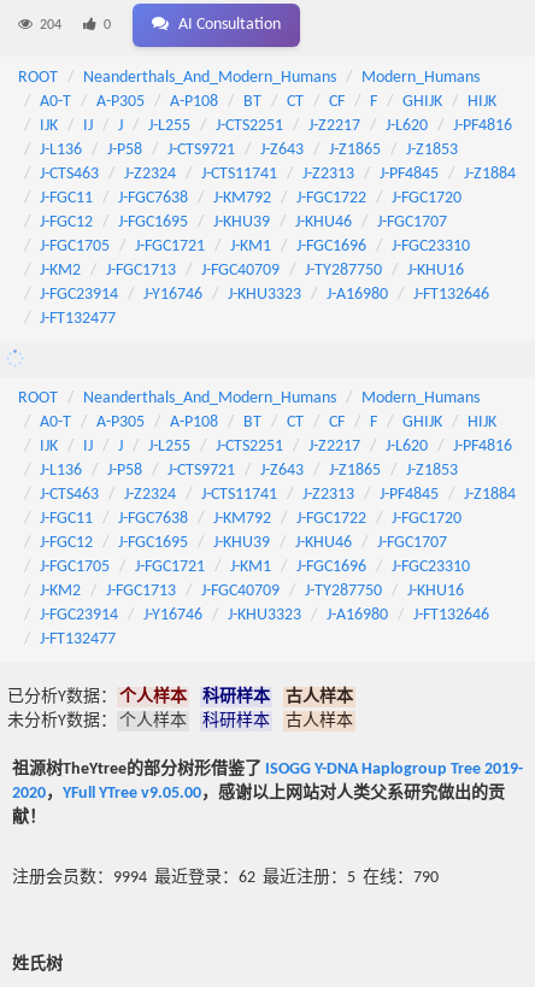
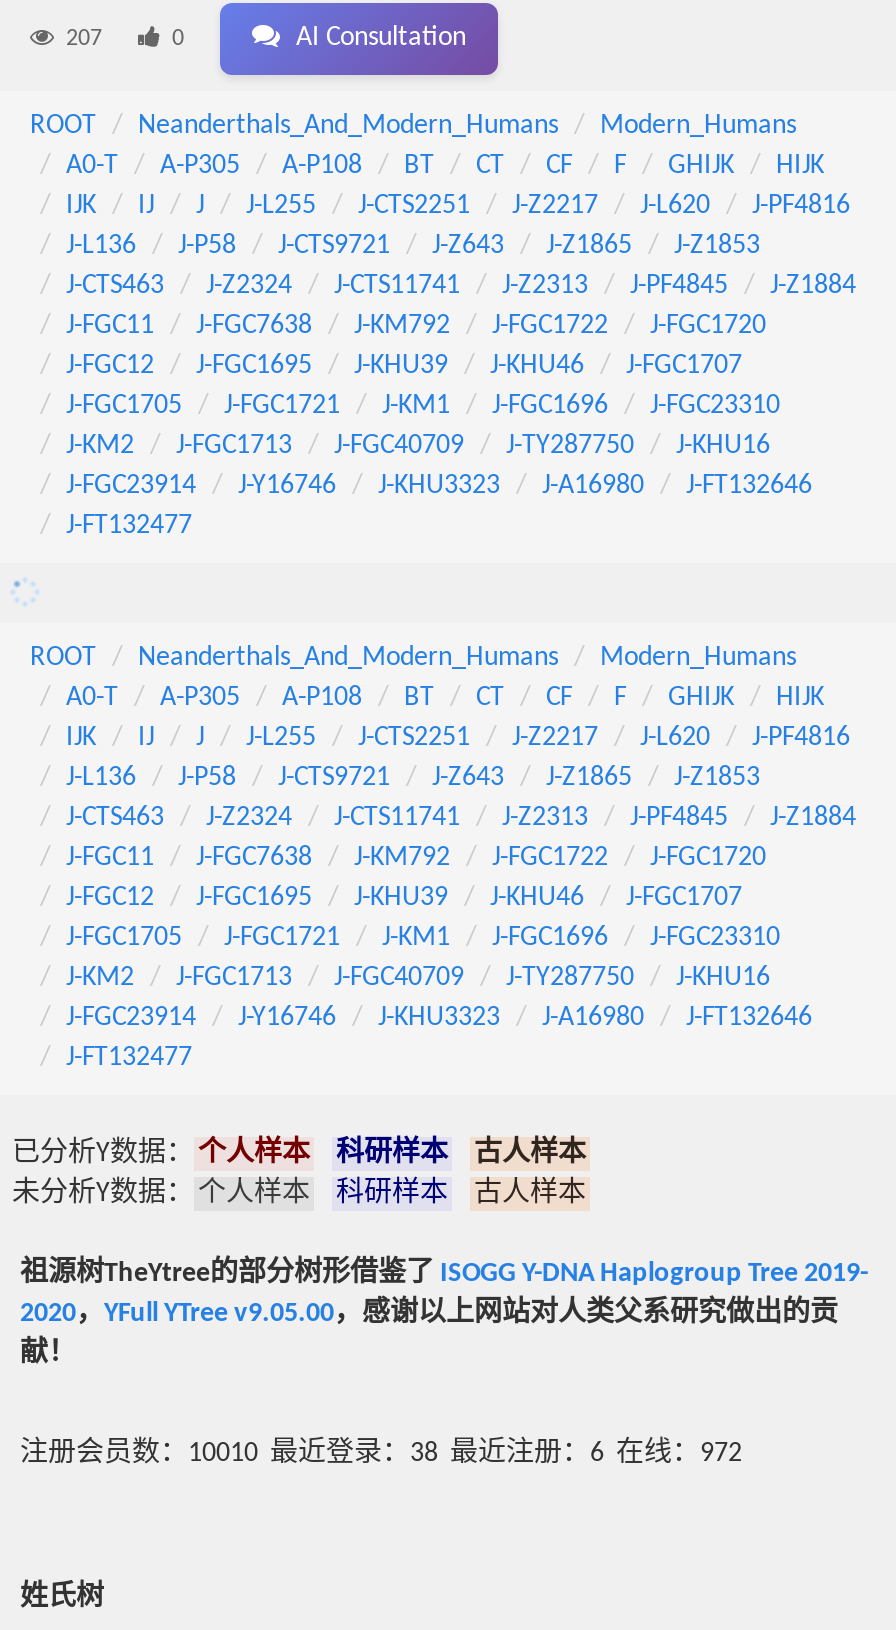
[40,18,61,32] 204 -> [66,27,102,51] 207
[12,869,439,887] 注册会员数：9994 最近登录：62 最近注册：5 在线：790 -> [20,1439,742,1469] 注册会员数：10010 最近登录：38 最近注册：6 在线：972

